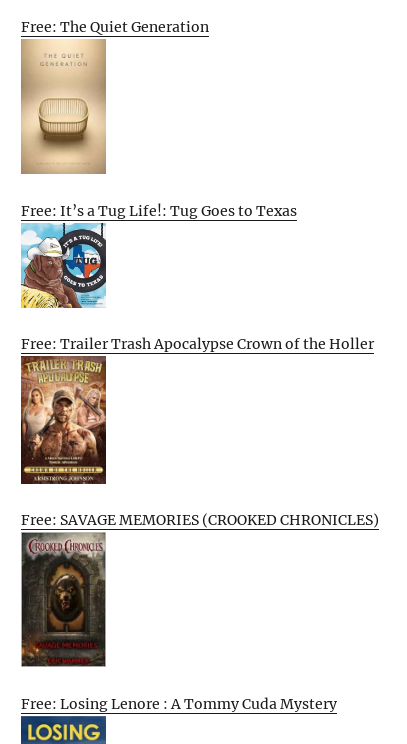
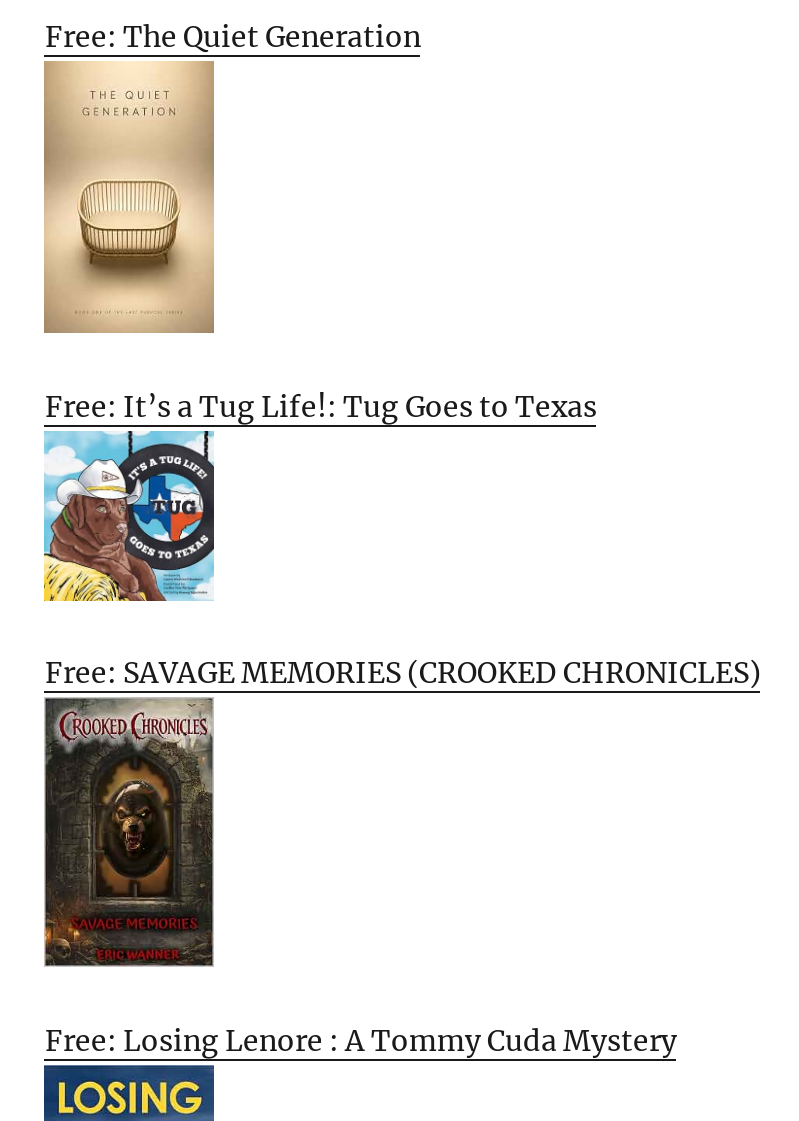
[21,335,374,353] Free: Trailer Trash Apocalypse Crown of the Holler -> none
[20,361,107,485] [image] -> none

